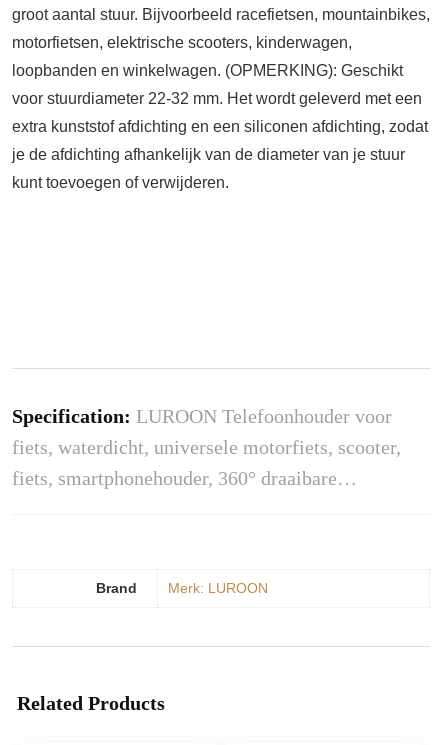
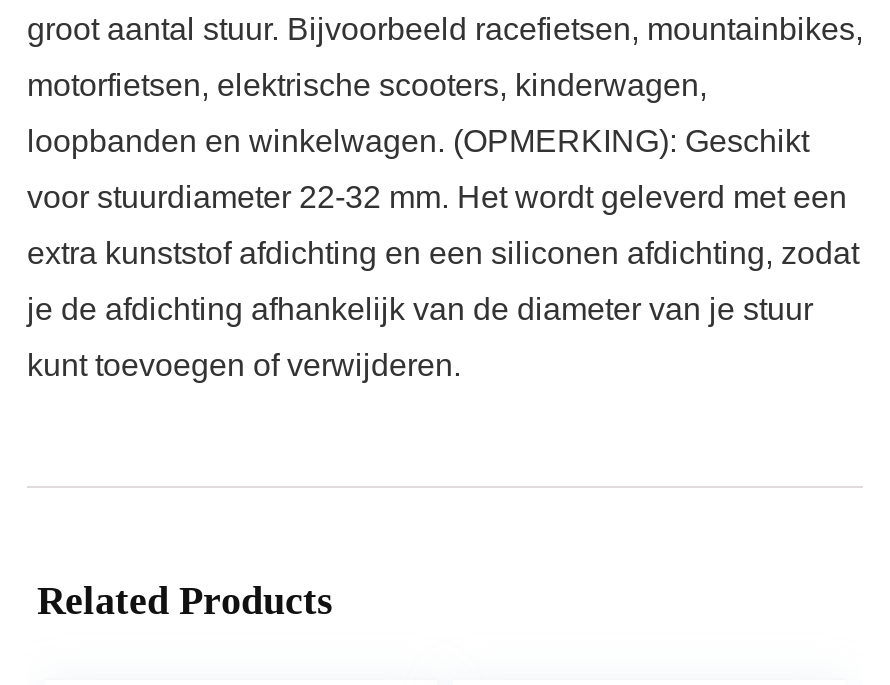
[12,405,401,489] Specification: LUROON Telefoonhouder voor | fiets, waterdicht, universele motorfiets, scooter, | fiets, smartphonehouder, 360° draaibare… -> none
[96,580,268,596] Brand | Merk: LUROON -> none

